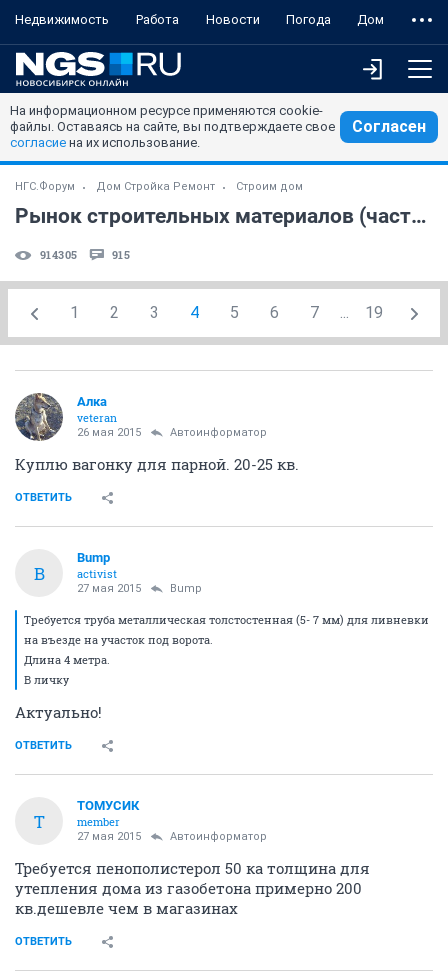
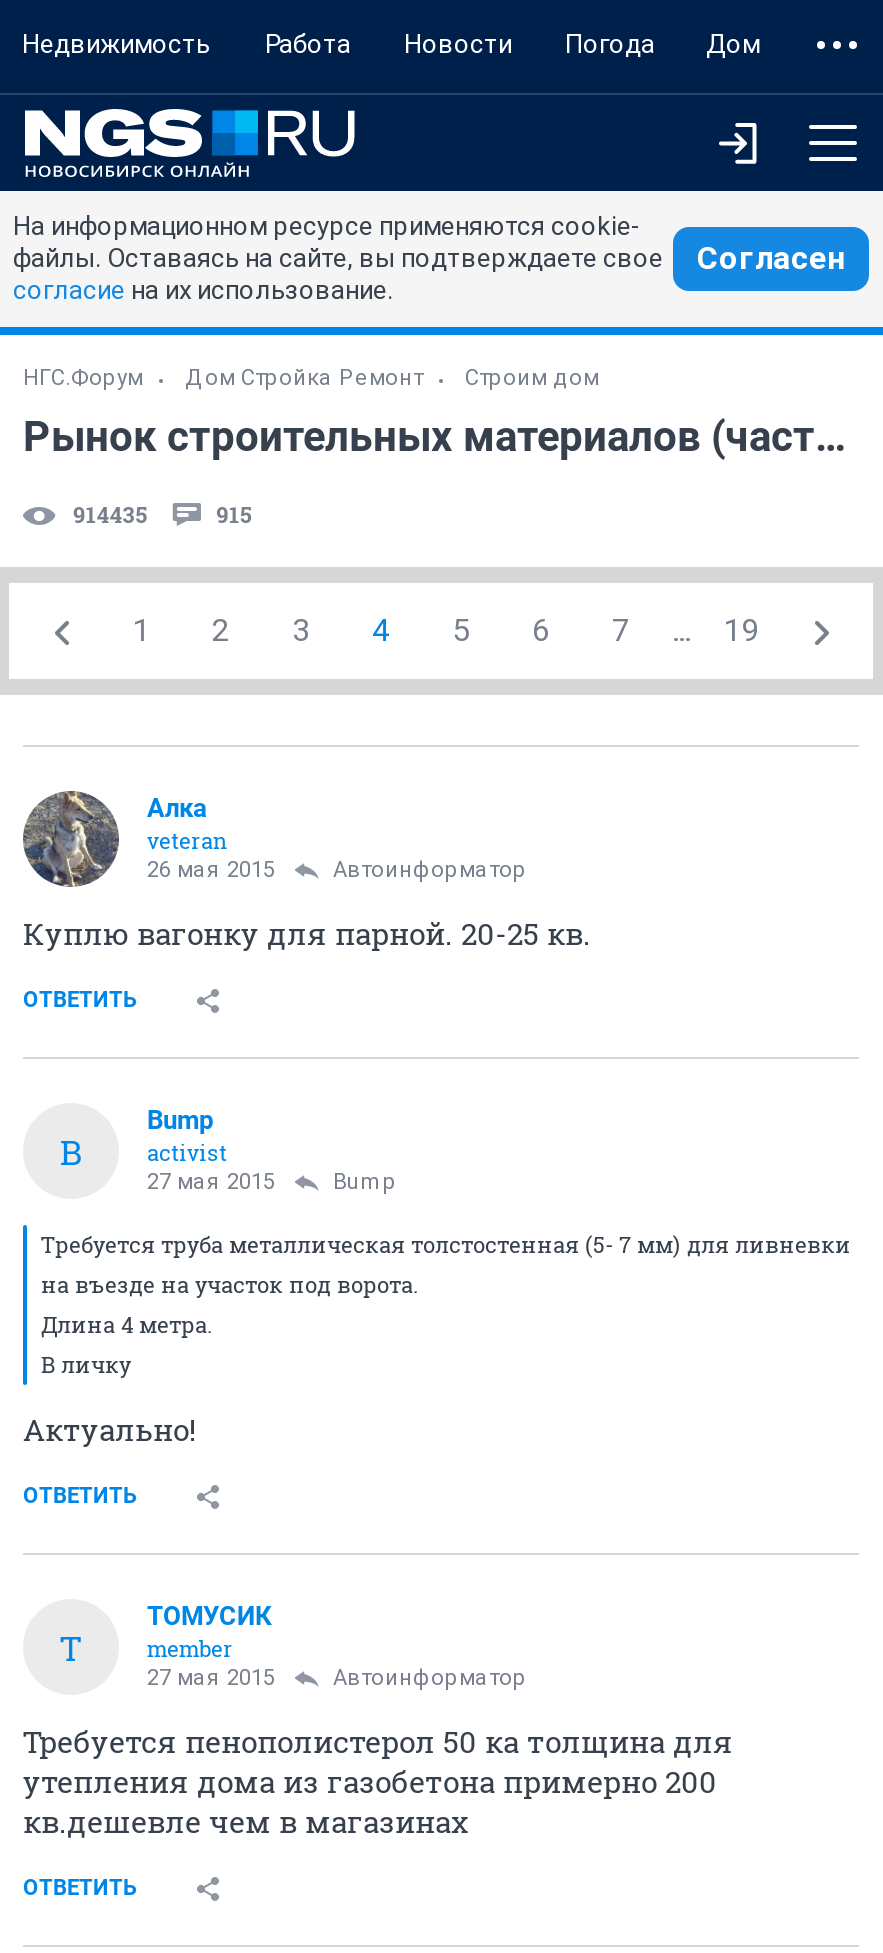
[40,247,78,262] 914305 -> [73,499,148,529] 914435

